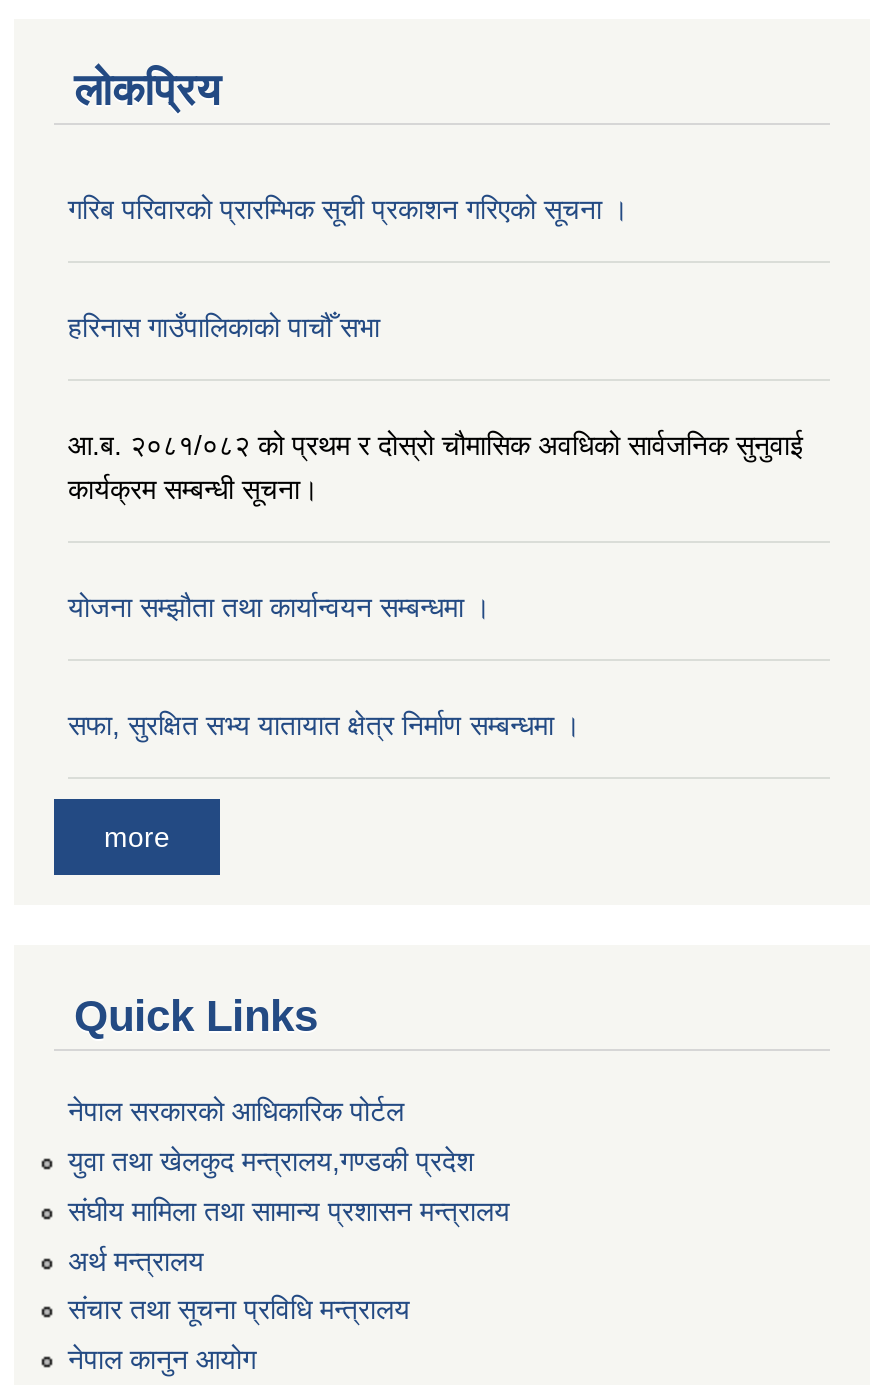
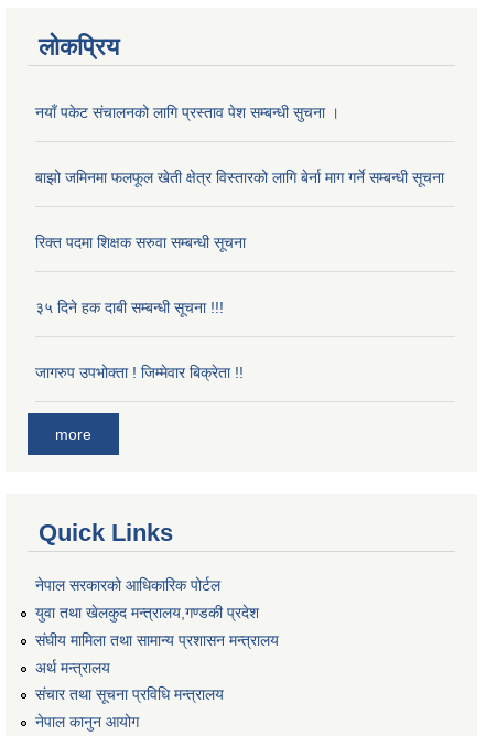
[68,193,628,225] गरिब परिवारको प्रारम्भिक सूची प्रकाशन गरिएको सूचना । -> [35,103,339,121] नयाँ पकेट संचालनको लागि प्रस्ताव पेश सम्बन्धी सुचना ।
[68,311,380,343] हरिनास गाउँपालिकाको पाचौँ सभा -> [35,168,444,186] बाझो जमिनमा फलफूल खेती क्षेत्र विस्तारको लागि बेर्ना माग गर्ने सम्बन्धी सूचना
[68,429,804,505] आ.ब. २०८१/०८२ को प्रथम र दोस्रो चौमासिक अवधिको सार्वजनिक सुनुवाई | कार्यक्रम सम्बन्धी सूचना। -> [35,233,246,251] रिक्त पदमा शिक्षक सरुवा सम्बन्धी सूचना
[68,591,490,623] योजना सम्झौता तथा कार्यान्वयन सम्बन्धमा । -> [35,298,224,316] ३५ दिने हक दाबी सम्बन्धी सूचना !!!
[68,709,580,741] सफा, सुरक्षित सभ्य यातायात क्षेत्र निर्माण सम्बन्धमा । -> [35,363,244,381] जागरुप उपभोक्ता ! जिम्मेवार बिक्रेता !!

